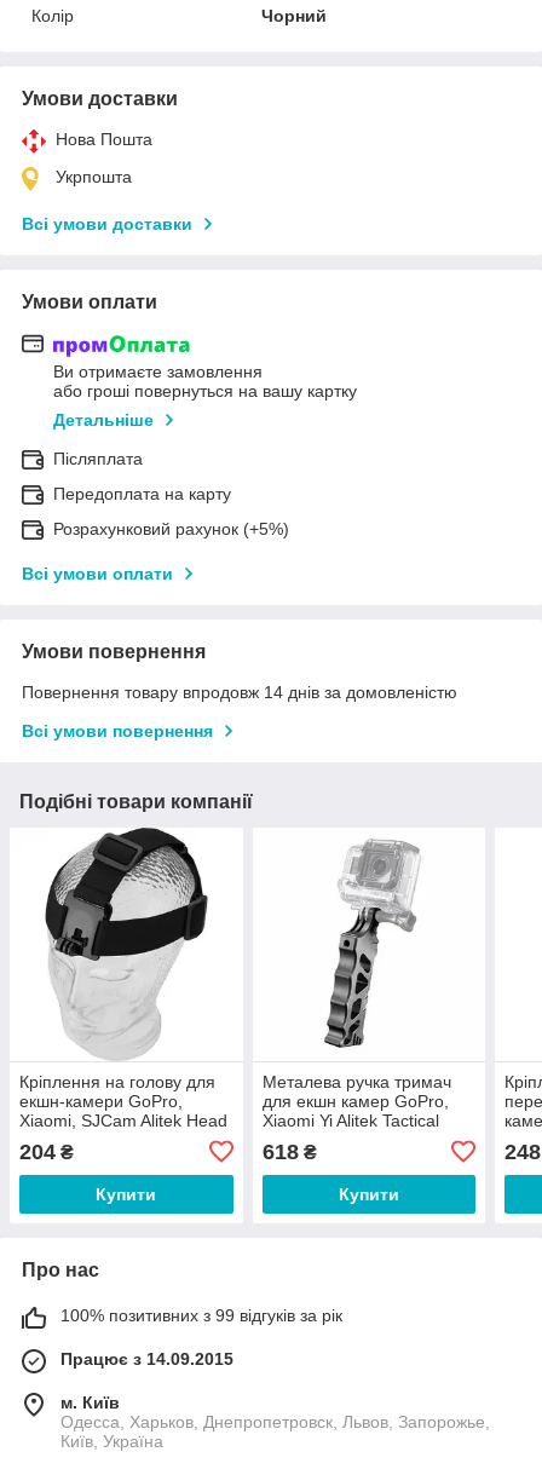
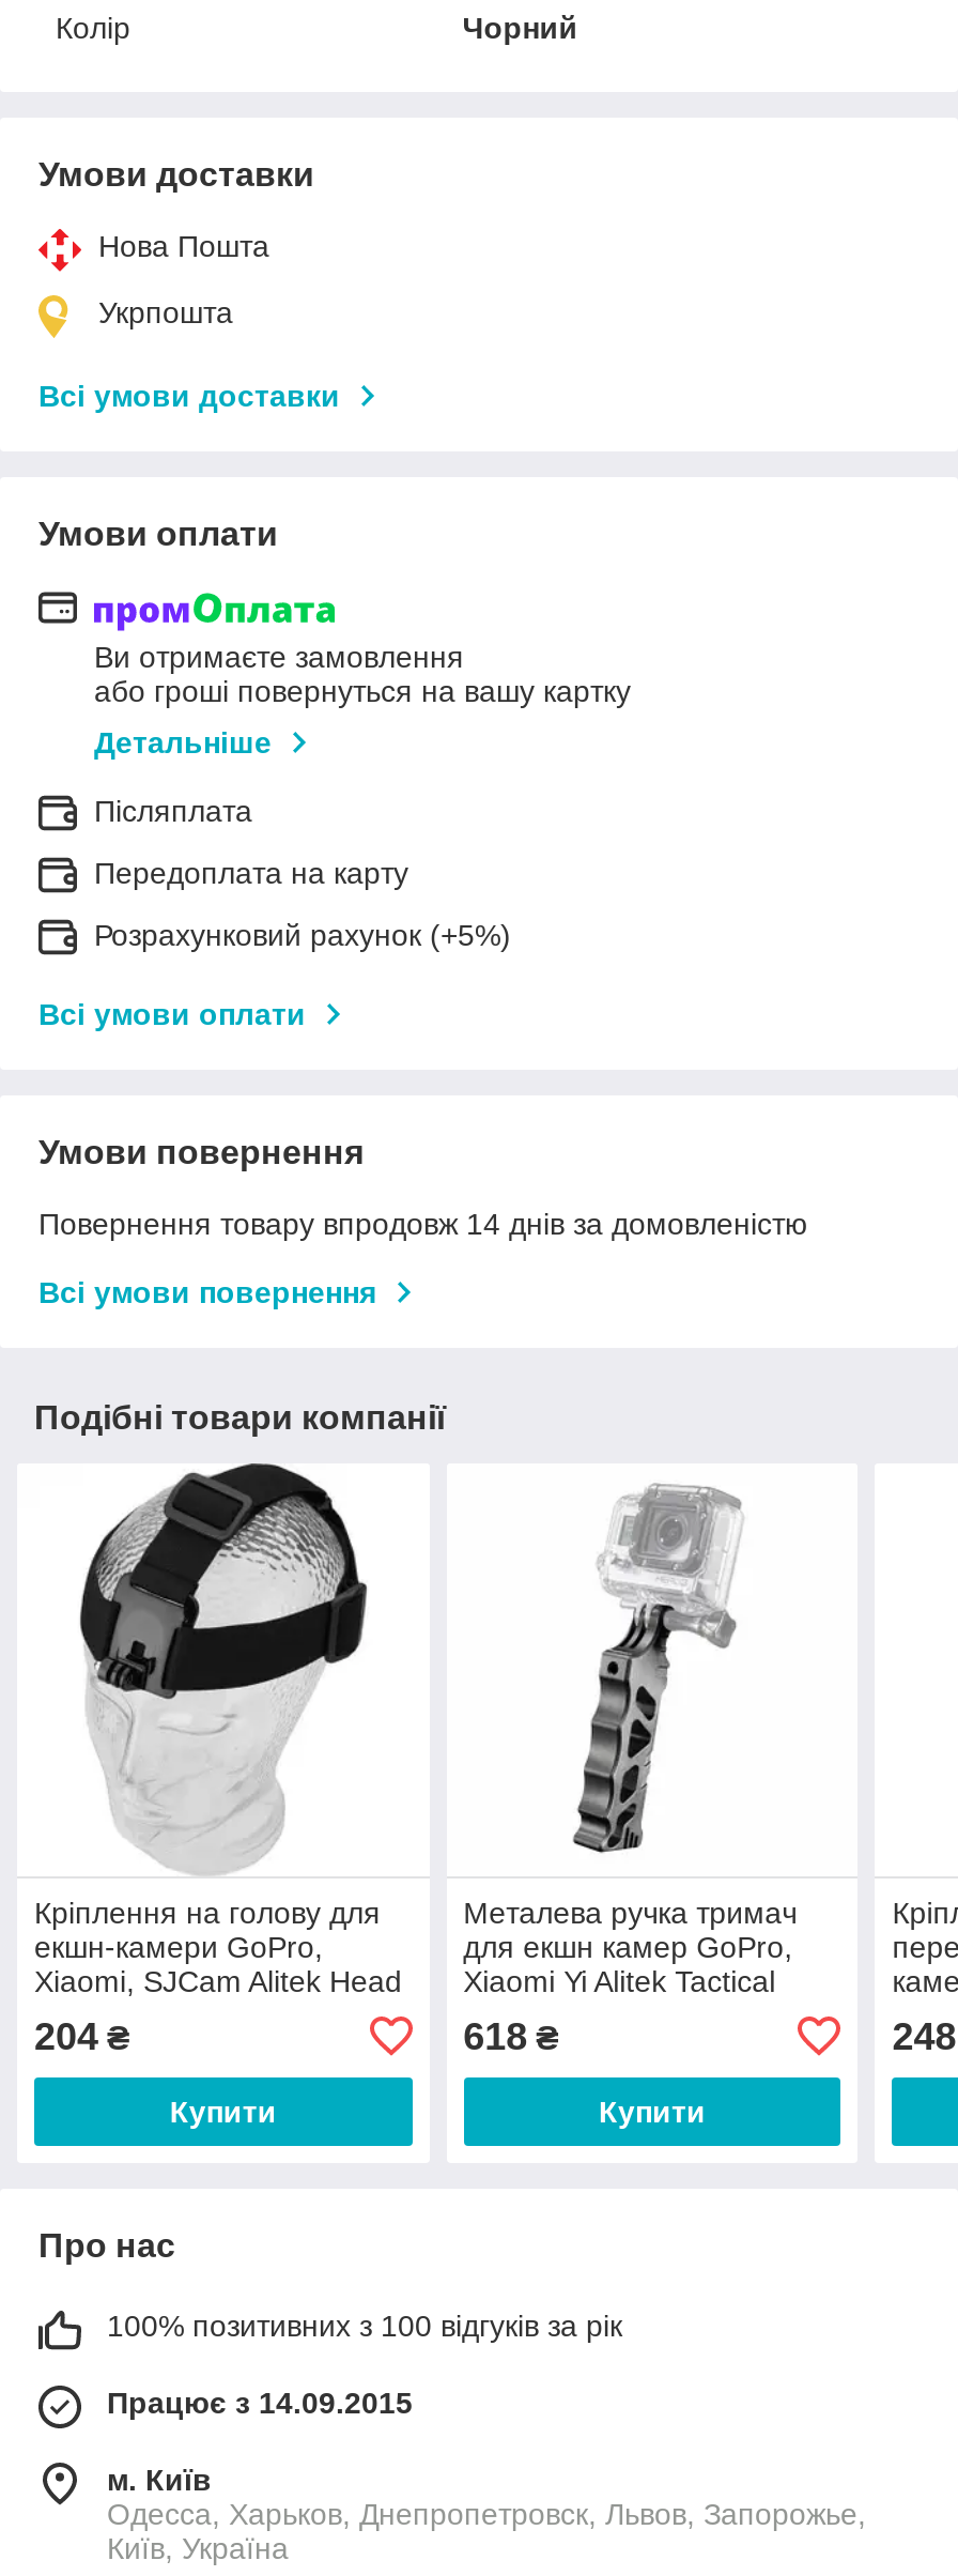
[60,1305,342,1325] 100% позитивних з 99 відгуків за рік -> [107,2308,622,2342] 100% позитивних з 100 відгуків за рік

